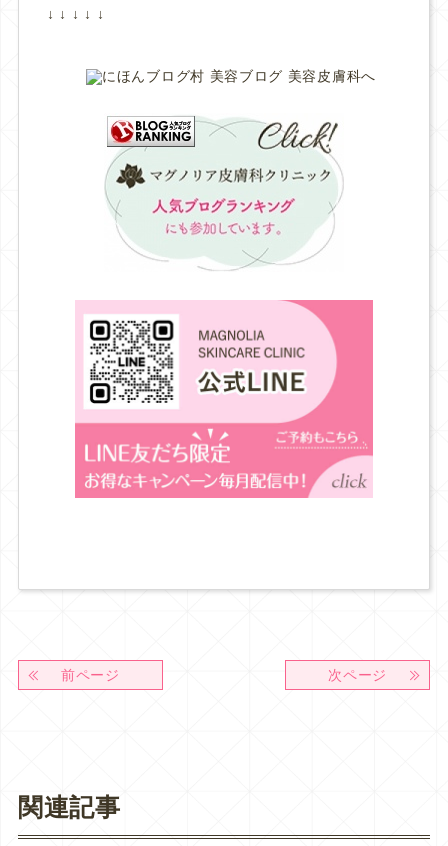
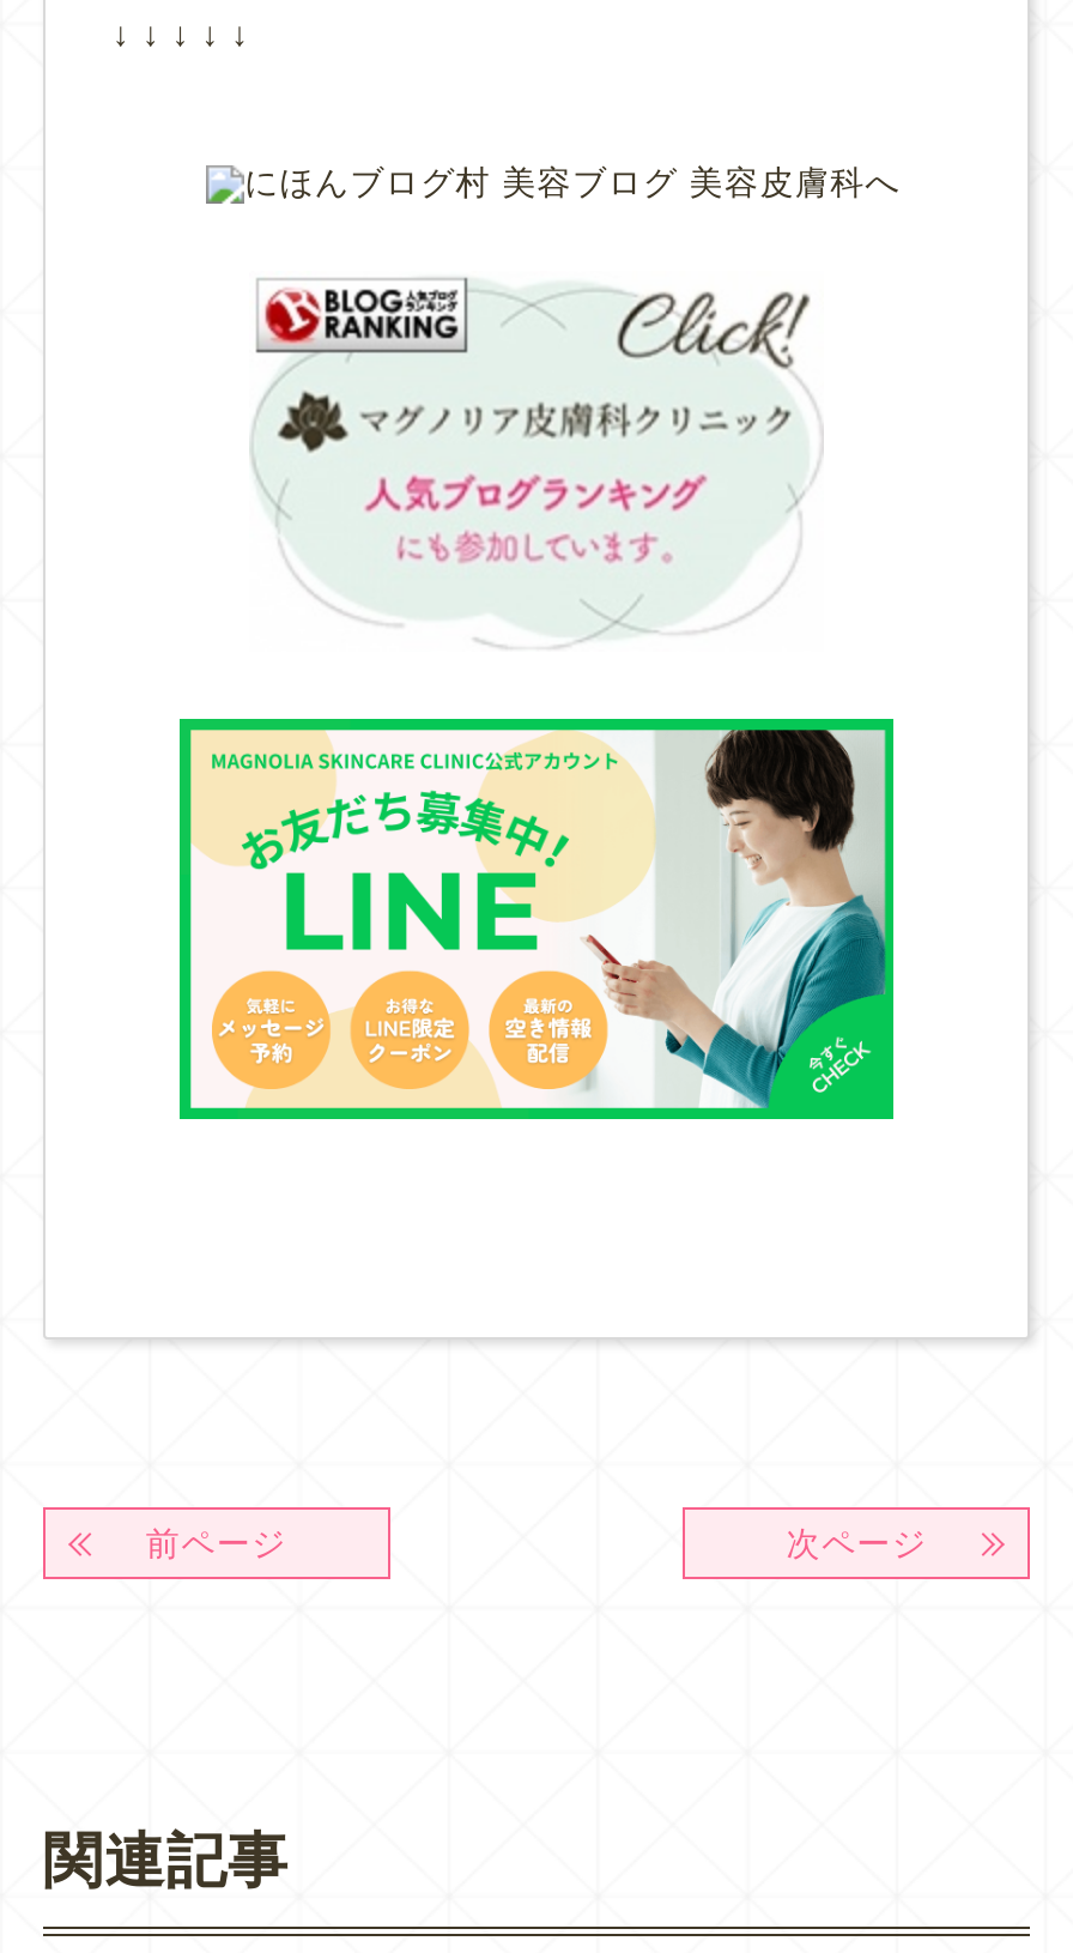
[74,299,374,499] [image] -> [177,716,896,1121] [image]

